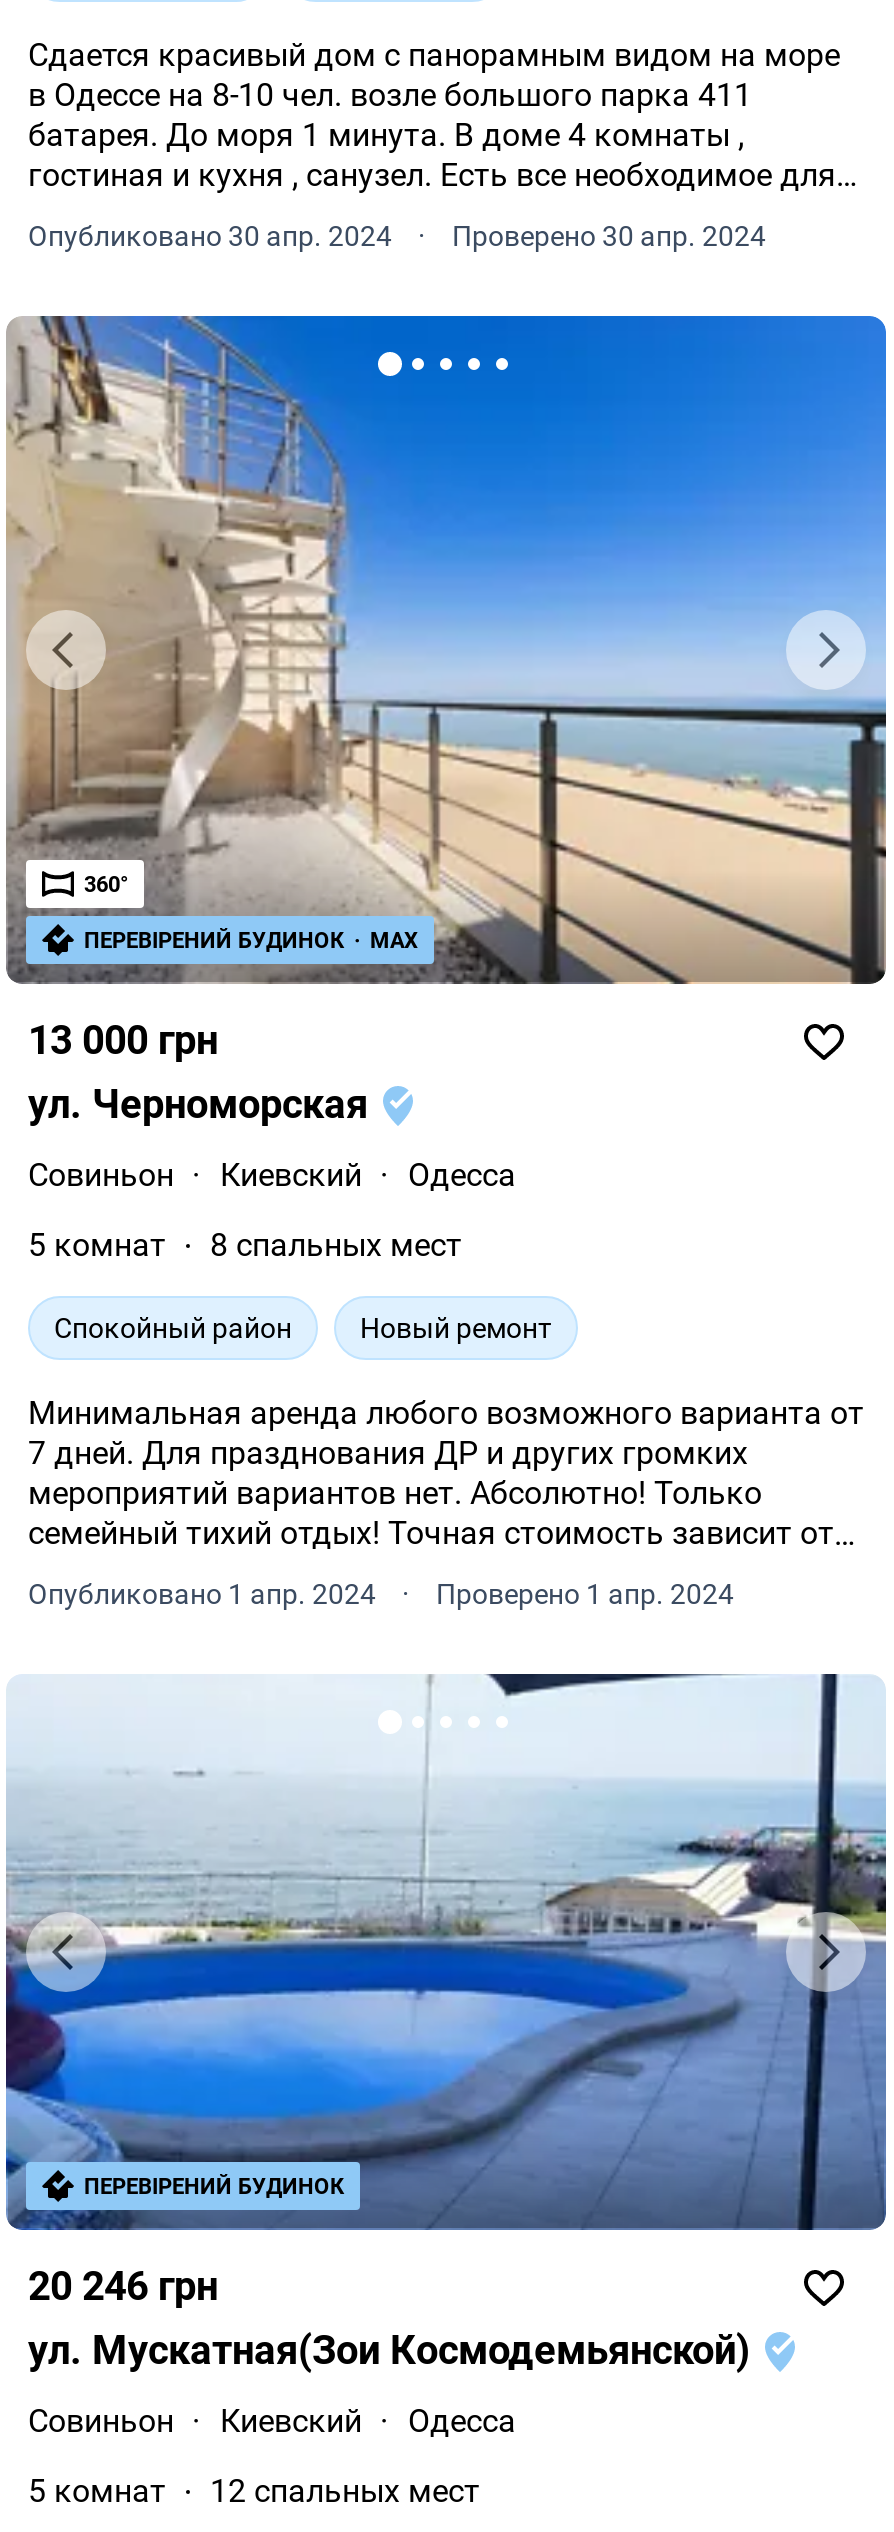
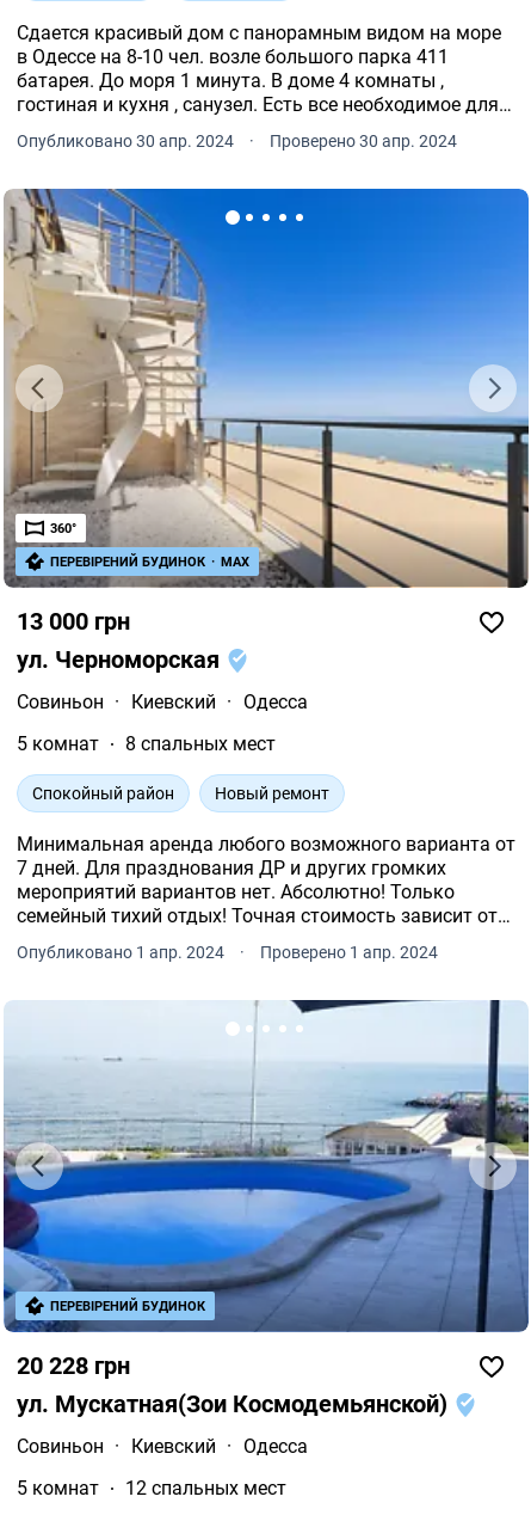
[28,2263,218,2311] 20 246 грн -> [17,1352,130,1380] 20 228 грн

